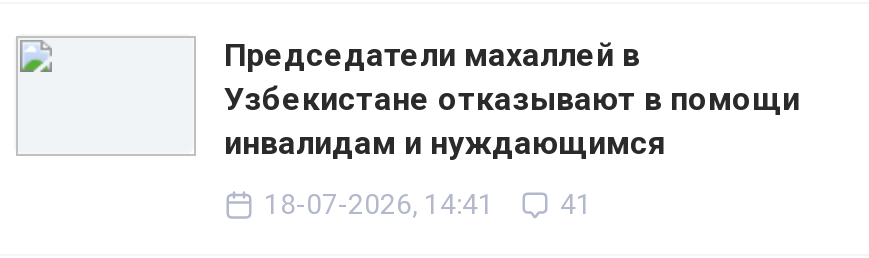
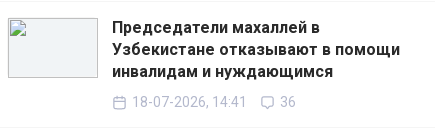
[560,189,592,221] 41 -> [280,94,296,110] 36

